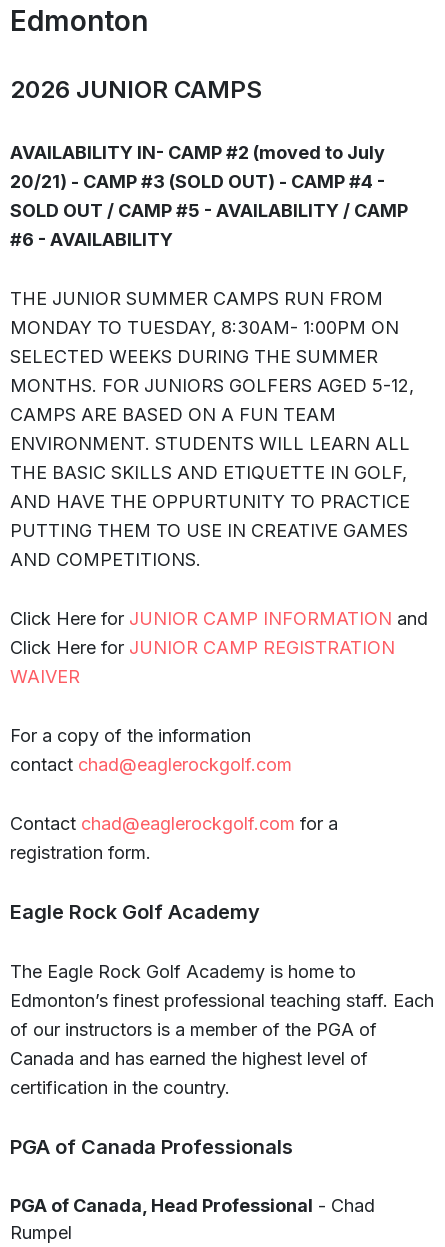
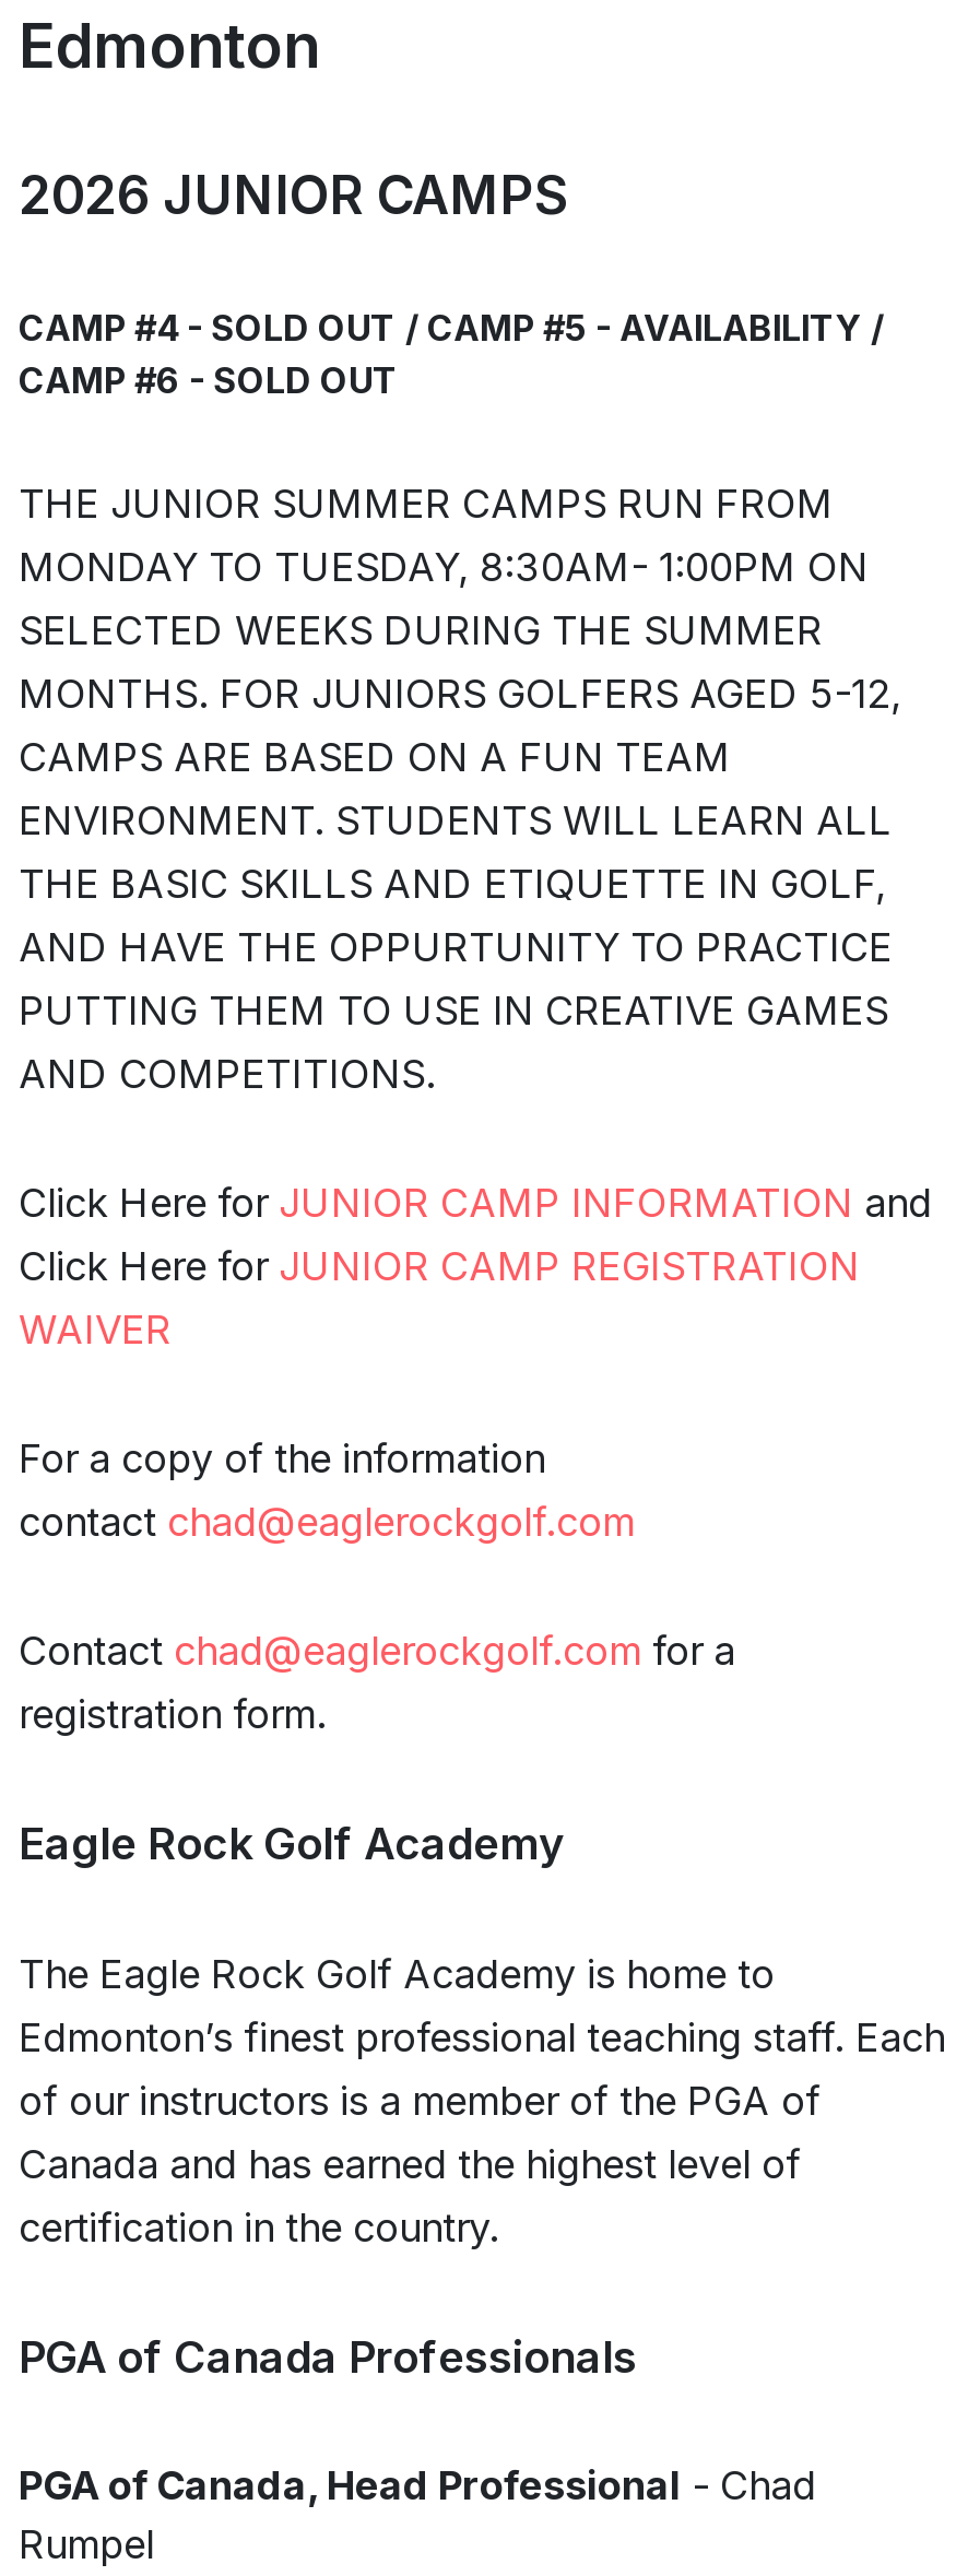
[10,142,408,250] AVAILABILITY IN- CAMP #2 (moved to July | 20/21) - CAMP #3 (SOLD OUT) - CAMP #4 - | SOLD OUT / CAMP #5 - AVAILABILITY / CAMP | #6 - AVAILABILITY -> [19,306,884,402] CAMP #4 - SOLD OUT / CAMP #5 - AVAILABILITY / | CAMP #6 - SOLD OUT

